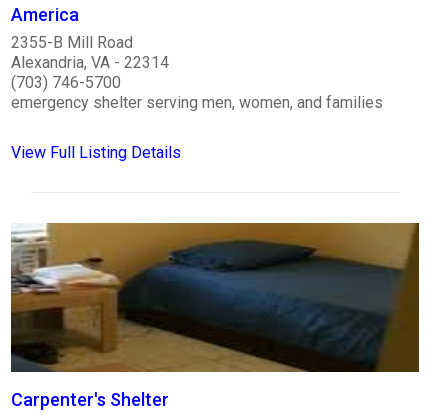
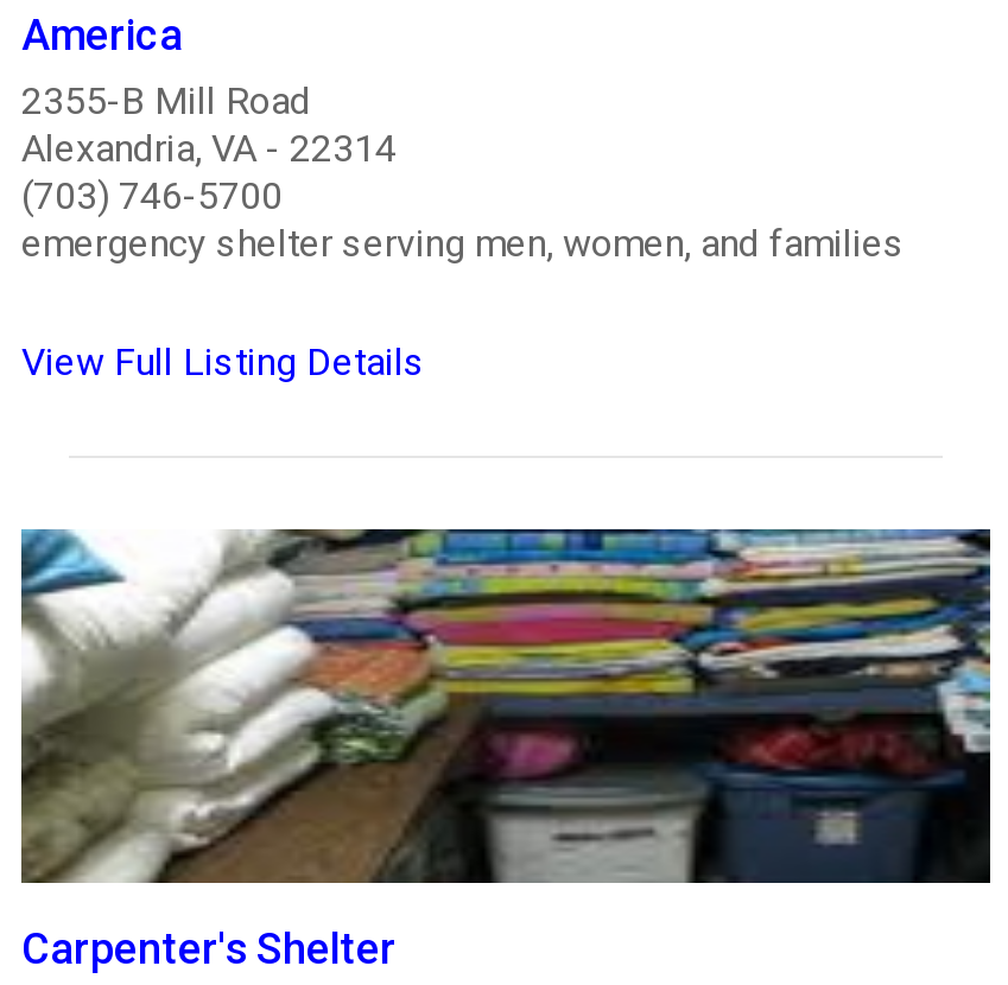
[10,222,420,373] [image] -> [19,527,993,885] [image]

